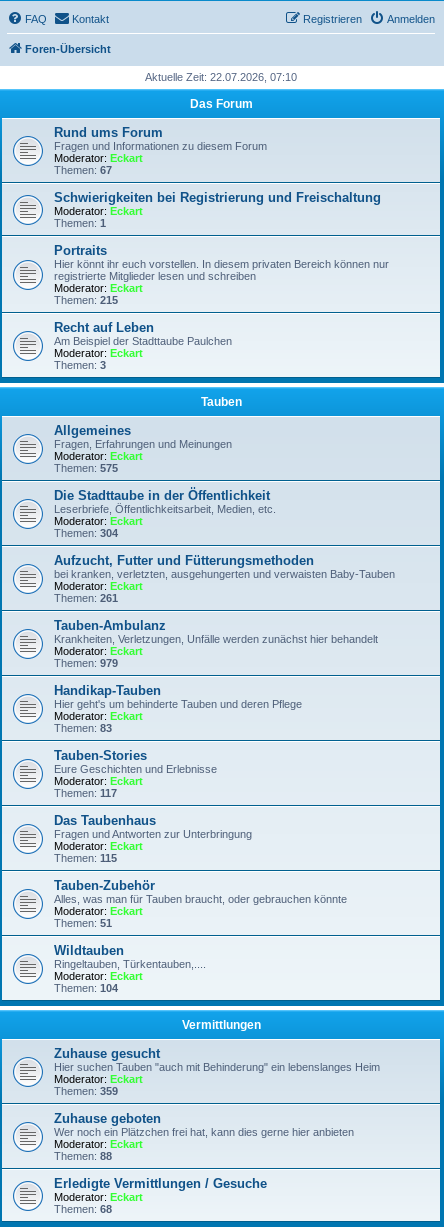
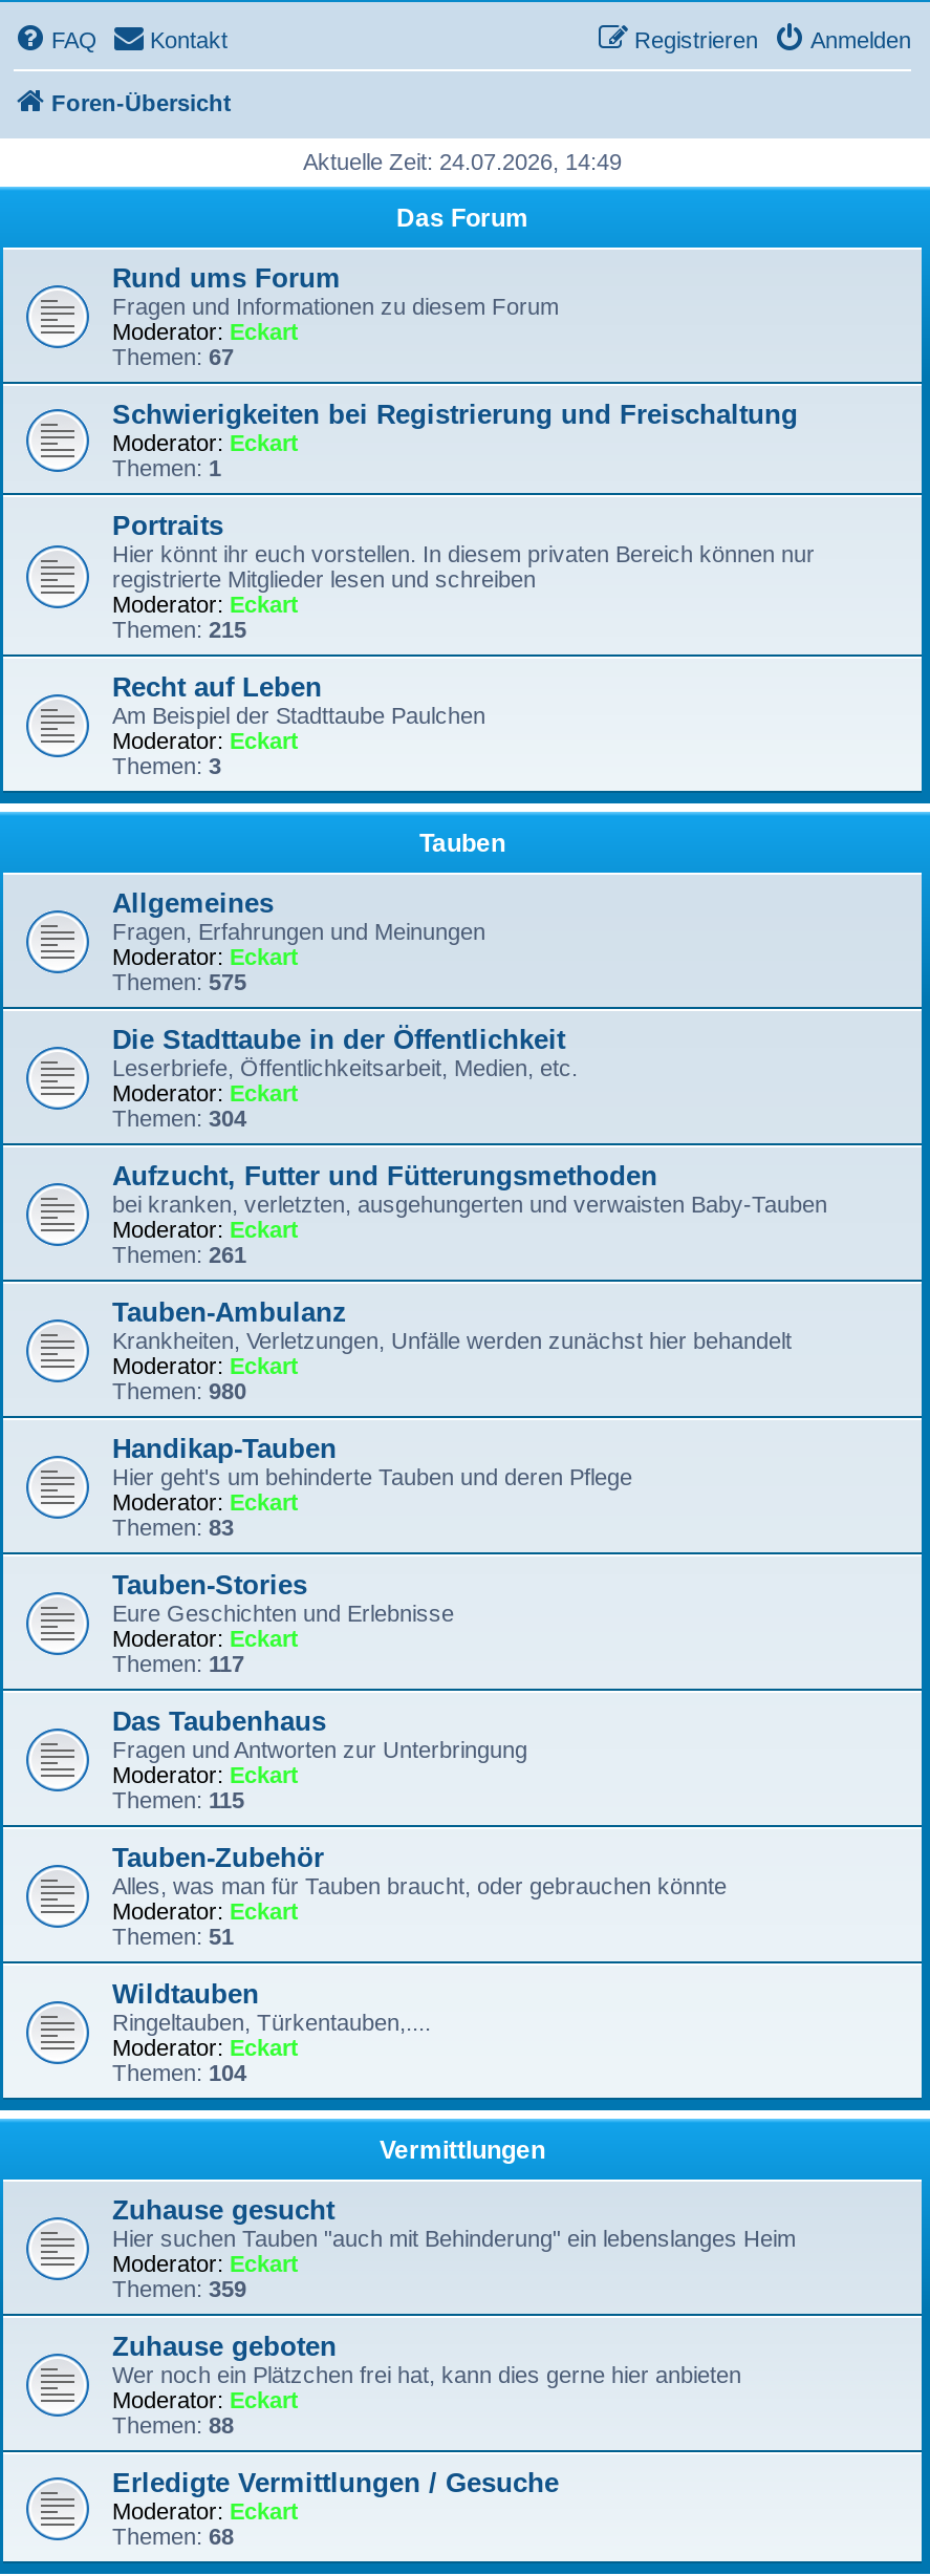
[145,71,297,83] Aktuelle Zeit: 22.07.2026, 07:10 -> [303,149,622,174] Aktuelle Zeit: 24.07.2026, 14:49
[54,657,118,669] Themen: 979 -> [112,1378,246,1403] Themen: 980

